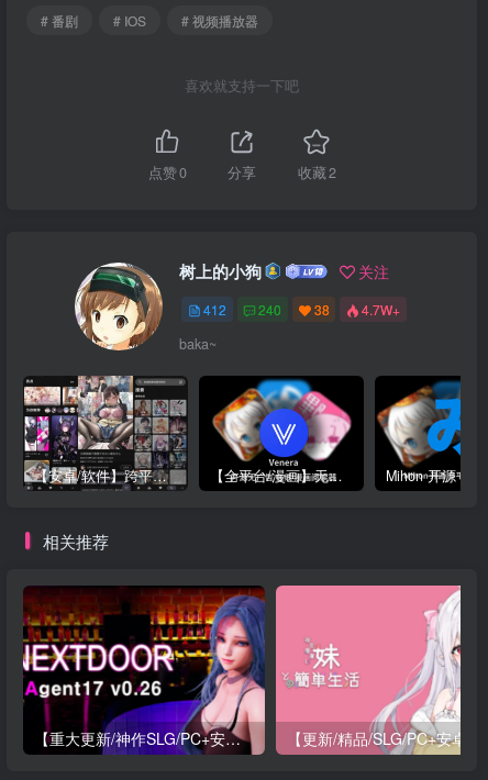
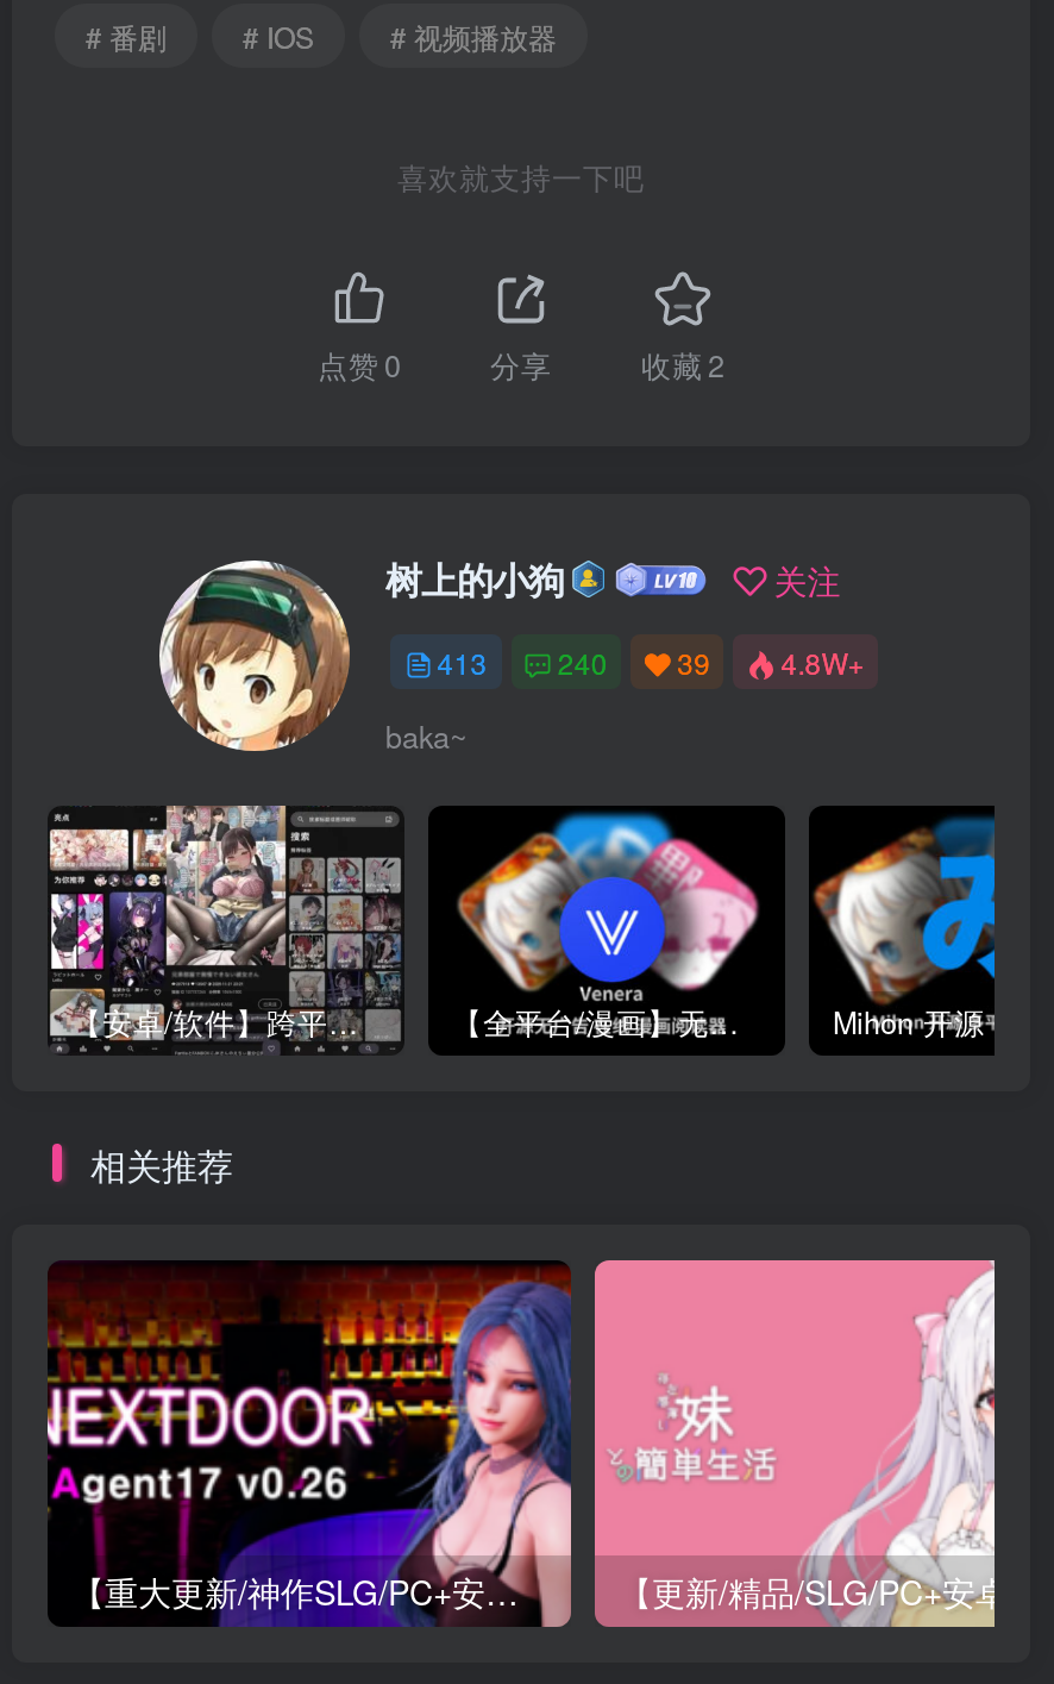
[203,300,226,318] 412 -> [437,641,487,681] 413
[314,300,400,318] 38 | 4.7W+ -> [677,641,864,681] 39 | 4.8W+

